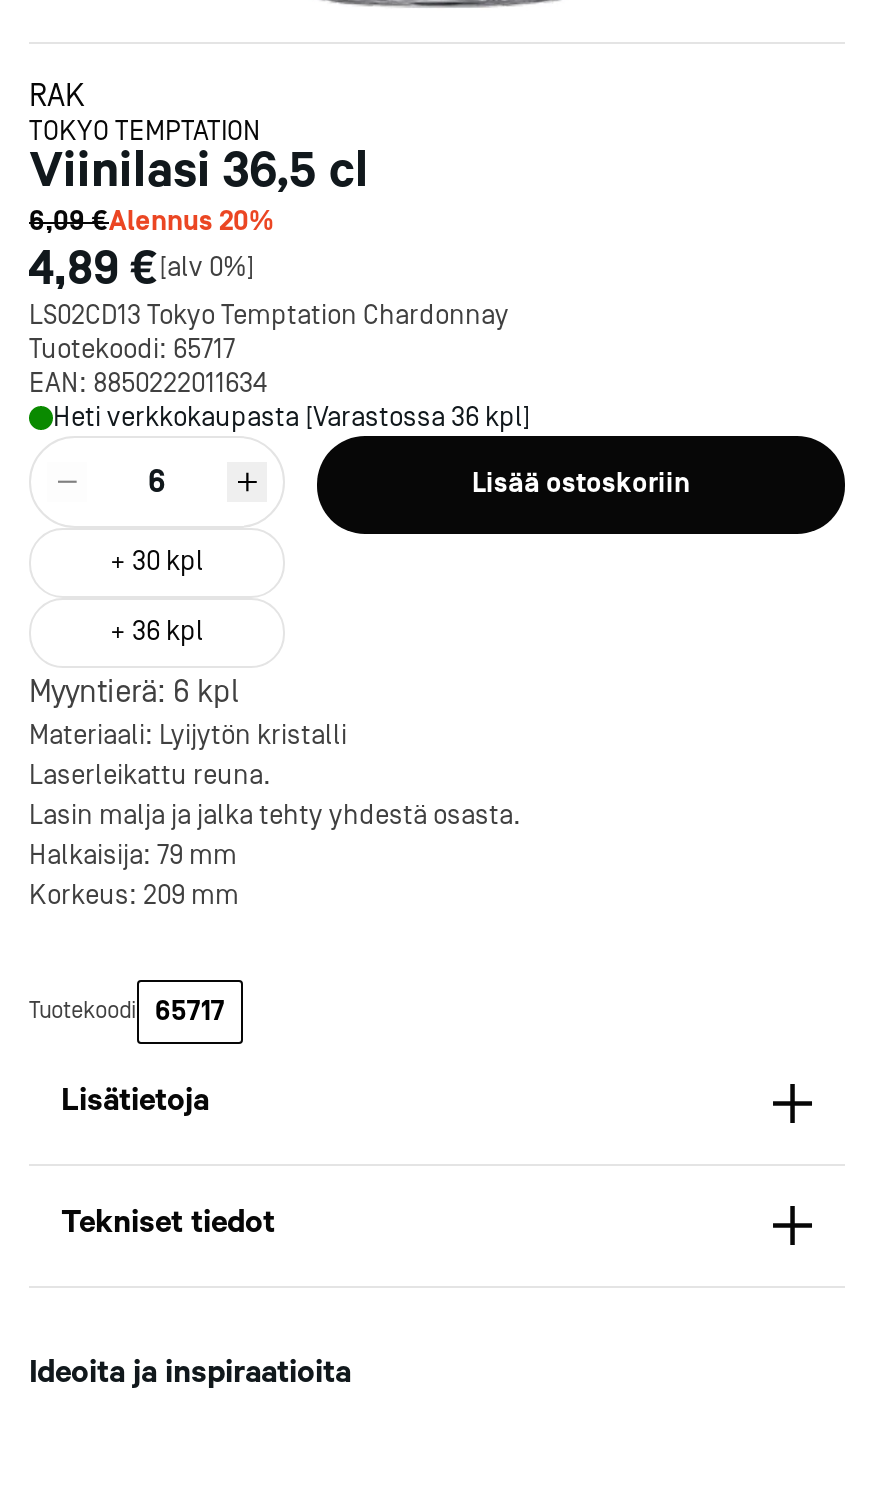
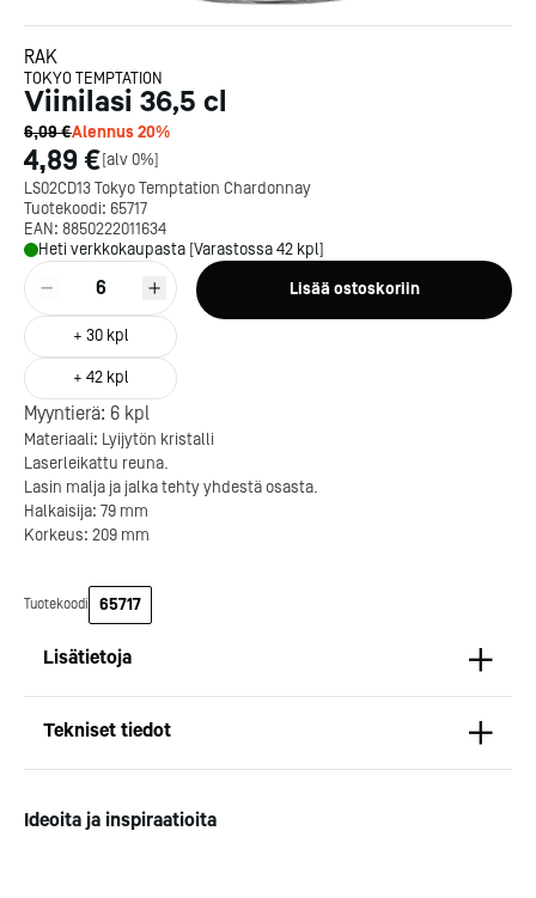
[53,401,531,433] Heti verkkokaupasta [Varastossa 36 kpl] -> [38,240,324,259] Heti verkkokaupasta [Varastossa 42 kpl]
[110,615,204,647] + 36 kpl -> [72,368,129,387] + 42 kpl

